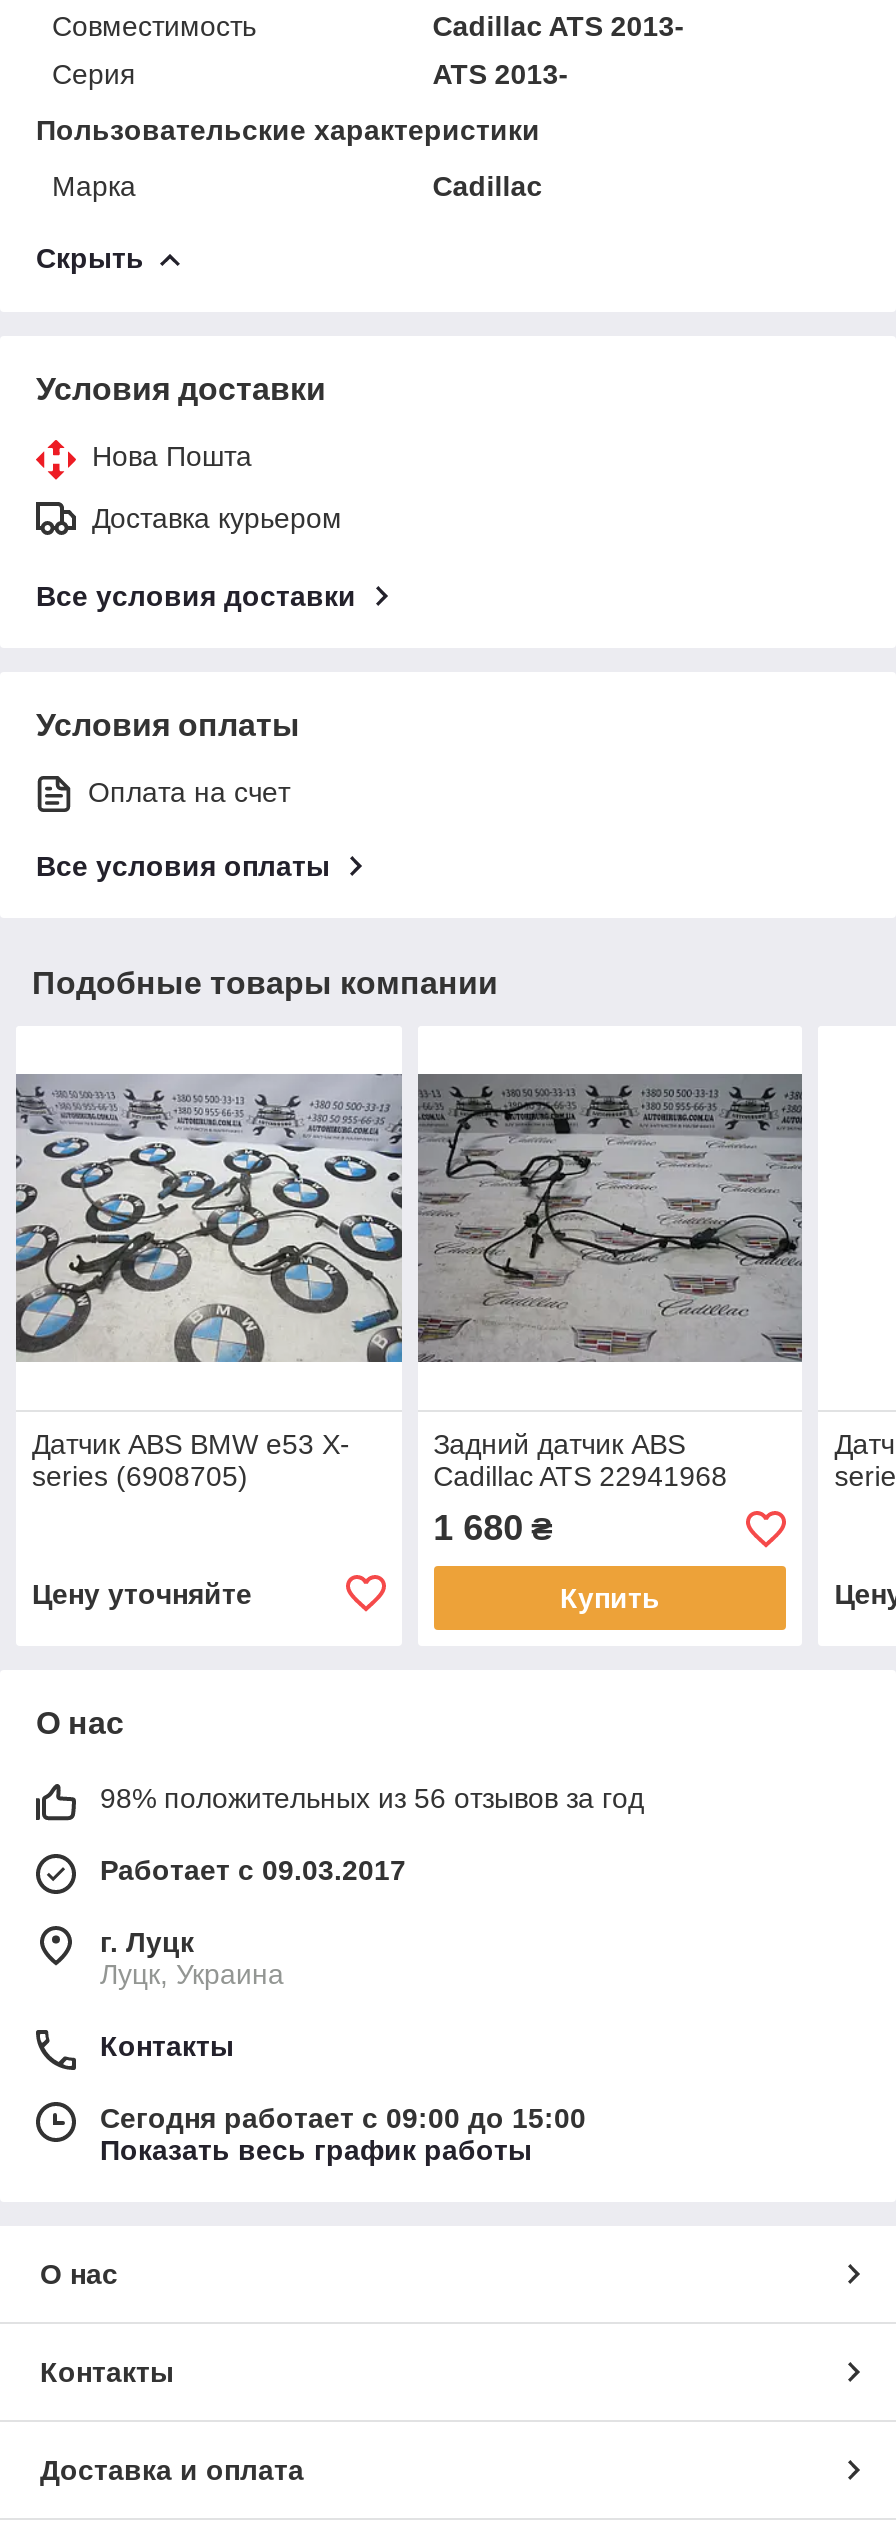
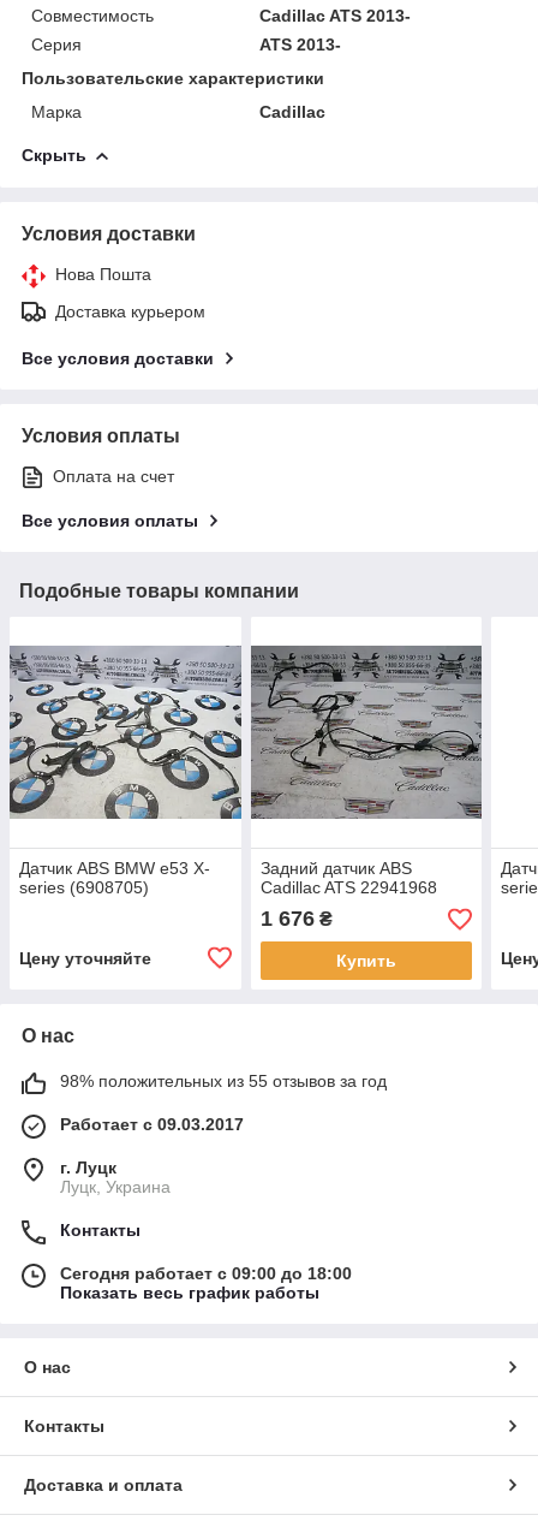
[433,1509,553,1549] 1 680 ₴ -> [260,907,332,931] 1 676 ₴
[100,1783,644,1815] 98% положительных из 56 отзывов за год -> [60,1072,387,1091] 98% положительных из 55 отзывов за год
[100,2103,586,2135] Сегодня работает с 09:00 до 15:00 -> [60,1264,352,1283] Сегодня работает с 09:00 до 18:00

